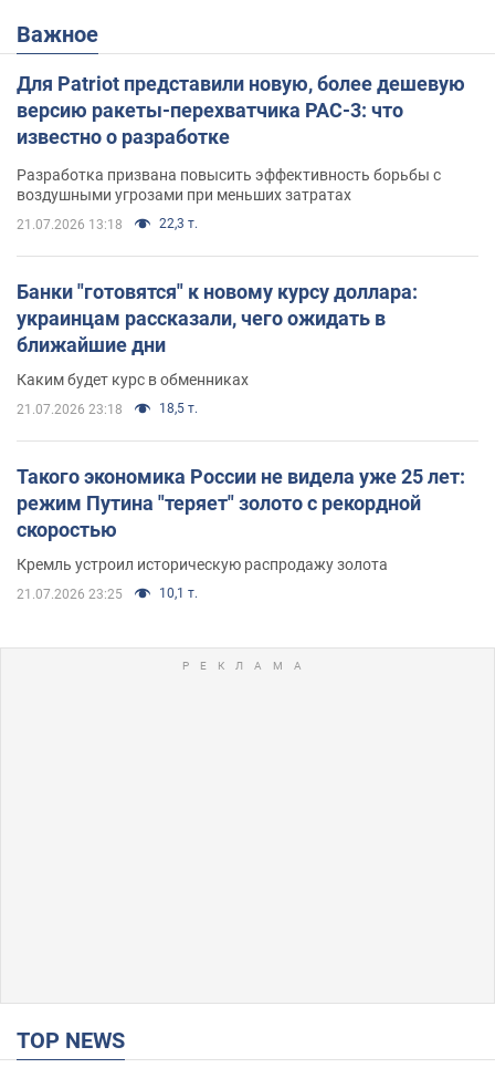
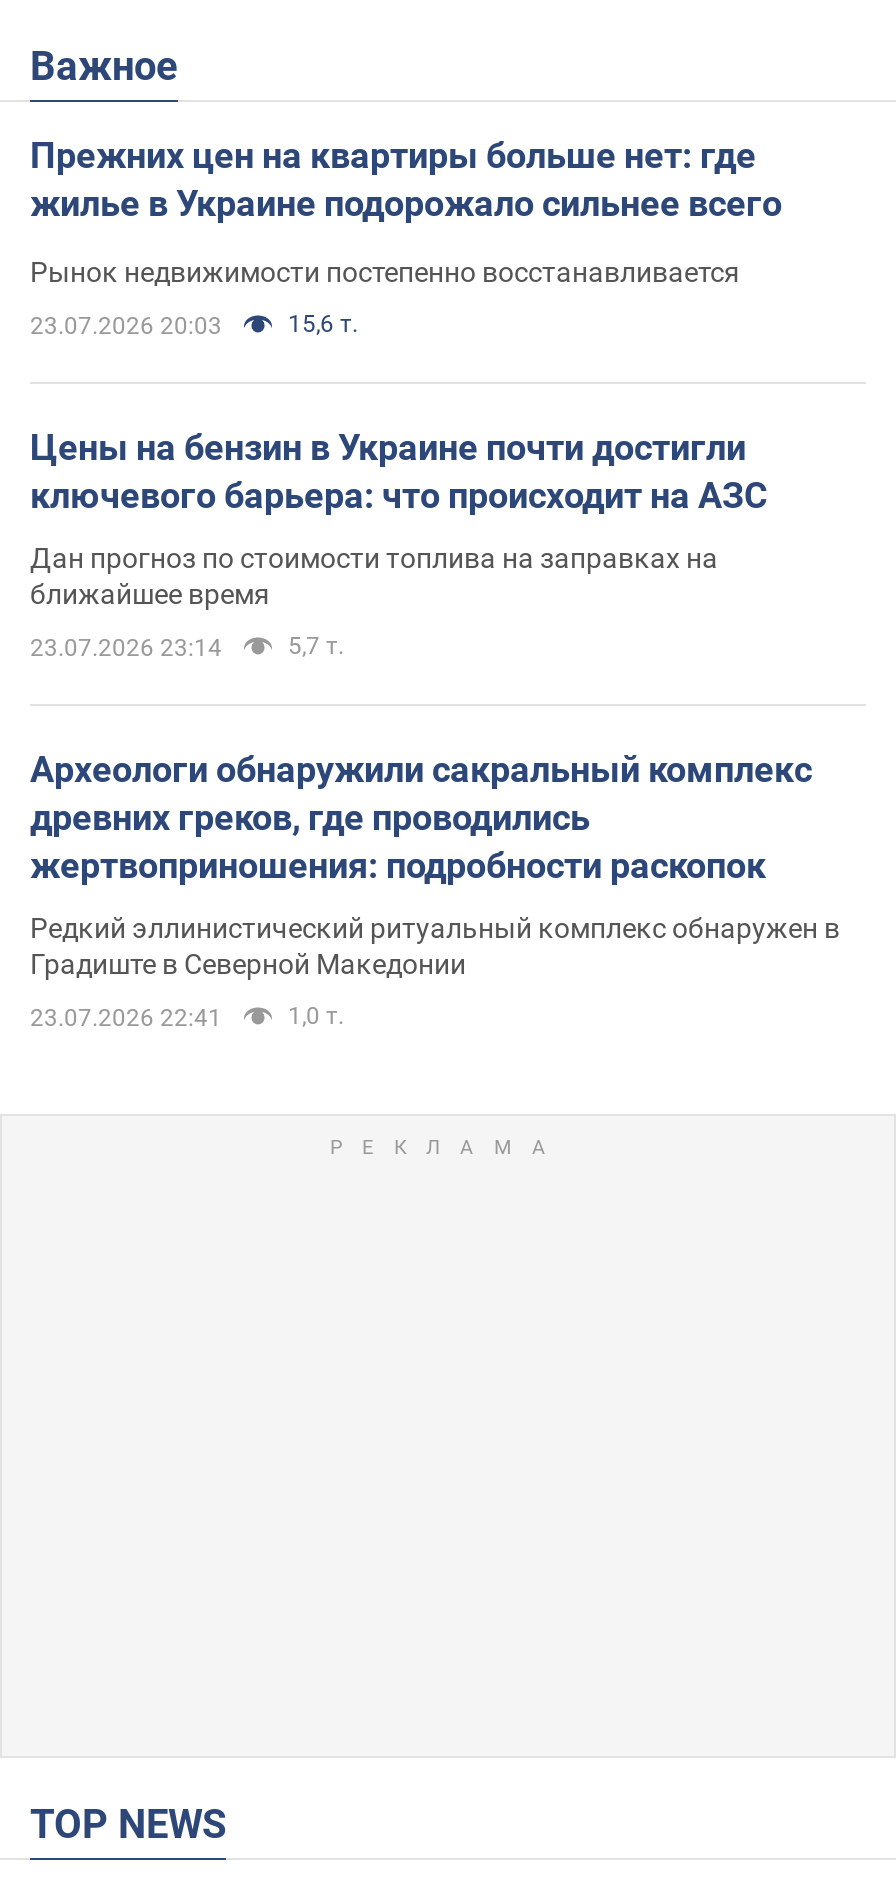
[17,72,465,149] Для Patriot представили новую, более дешевую | версию ракеты-перехватчика PAC-3: что | известно о разработке -> [30,135,782,225] Прежних цен на квартиры больше нет: где | жилье в Украине подорожало сильнее всего
[17,167,441,204] Разработка призвана повысить эффективность борьбы с | воздушными угрозами при меньших затратах -> [30,257,740,289] Рынок недвижимости постепенно восстанавливается
[17,216,198,233] 21.07.2026 13:18 | 22,3 т. -> [30,311,358,341] 23.07.2026 20:03 | 15,6 т.
[17,281,418,357] Банки "готовятся" к новому курсу доллара: | украинцам рассказали, чего ожидать в | ближайшие дни -> [30,427,768,517] Цены на бензин в Украине почти достигли | ключевого барьера: что происходит на АЗС
[17,371,249,389] Каким будет курс в обменниках -> [30,543,718,611] Дан прогноз по стоимости топлива на заправках на | ближайшее время
[17,401,198,418] 21.07.2026 23:18 | 18,5 т. -> [30,633,344,663] 23.07.2026 23:14 | 5,7 т.
[17,465,465,542] Такого экономика России не видела уже 25 лет: | режим Путина "теряет" золото с рекордной | скоростью -> [30,749,812,887] Археологи обнаружили сакральный комплекс | древних греков, где проводились | жертвоприношения: подробности раскопок
[17,556,388,574] Кремль устроил историческую распродажу золота -> [30,913,840,981] Редкий эллинистический ритуальный комплекс обнаружен в | Градиште в Северной Македонии
[17,586,198,603] 21.07.2026 23:25 | 10,1 т. -> [30,1003,344,1033] 23.07.2026 22:41 | 1,0 т.

